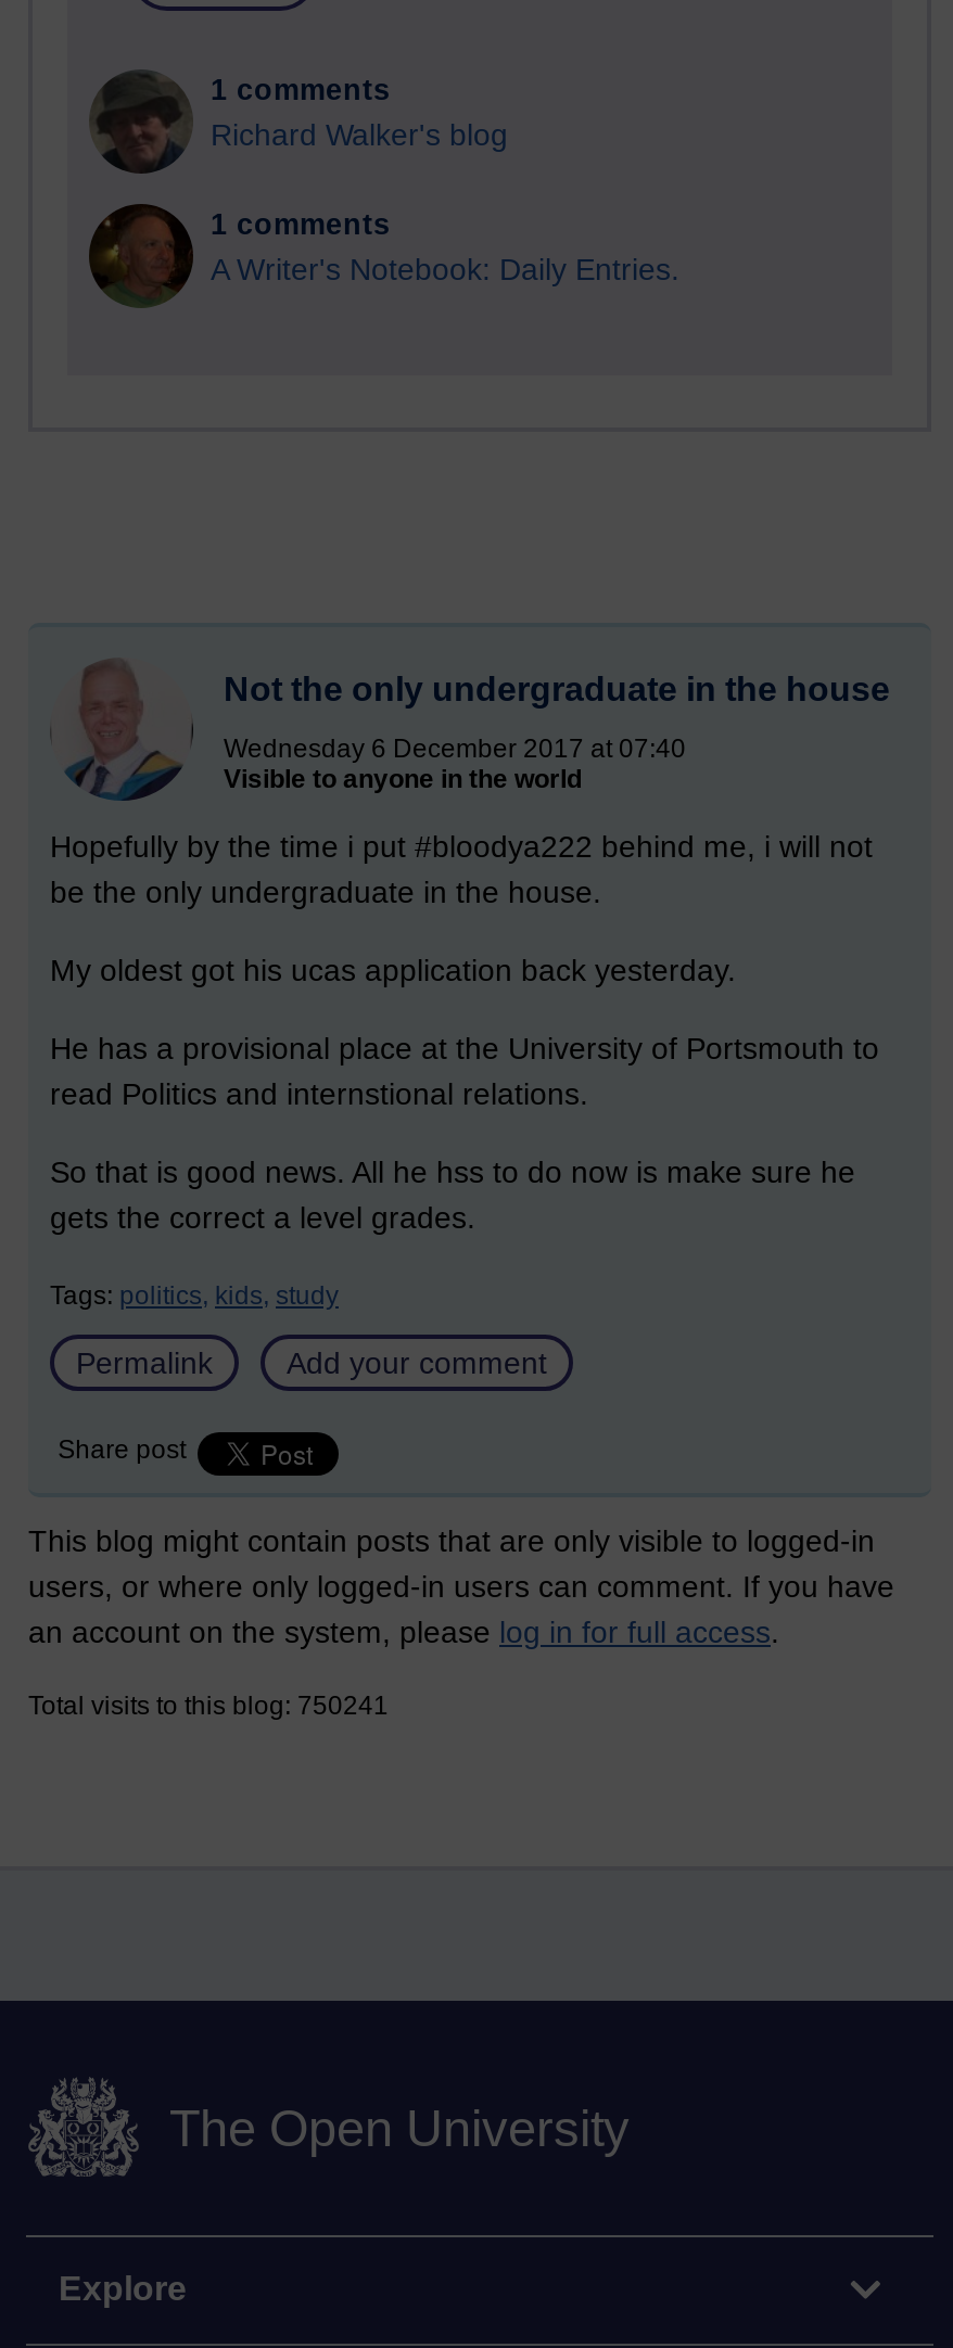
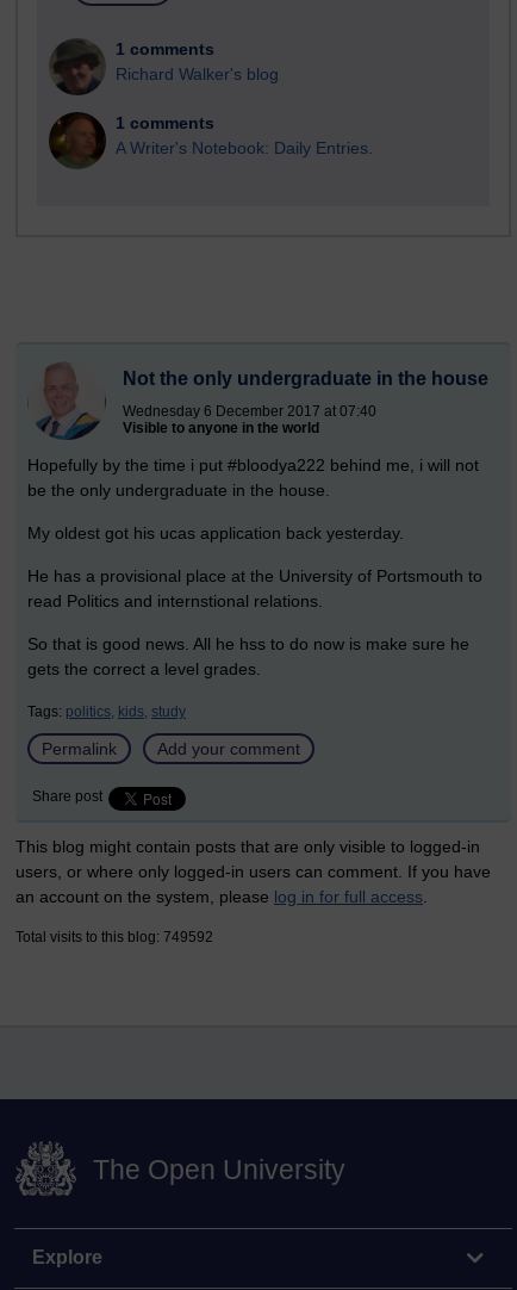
[28,1691,389,1721] Total visits to this blog: 750241 -> [15,929,213,946] Total visits to this blog: 749592

